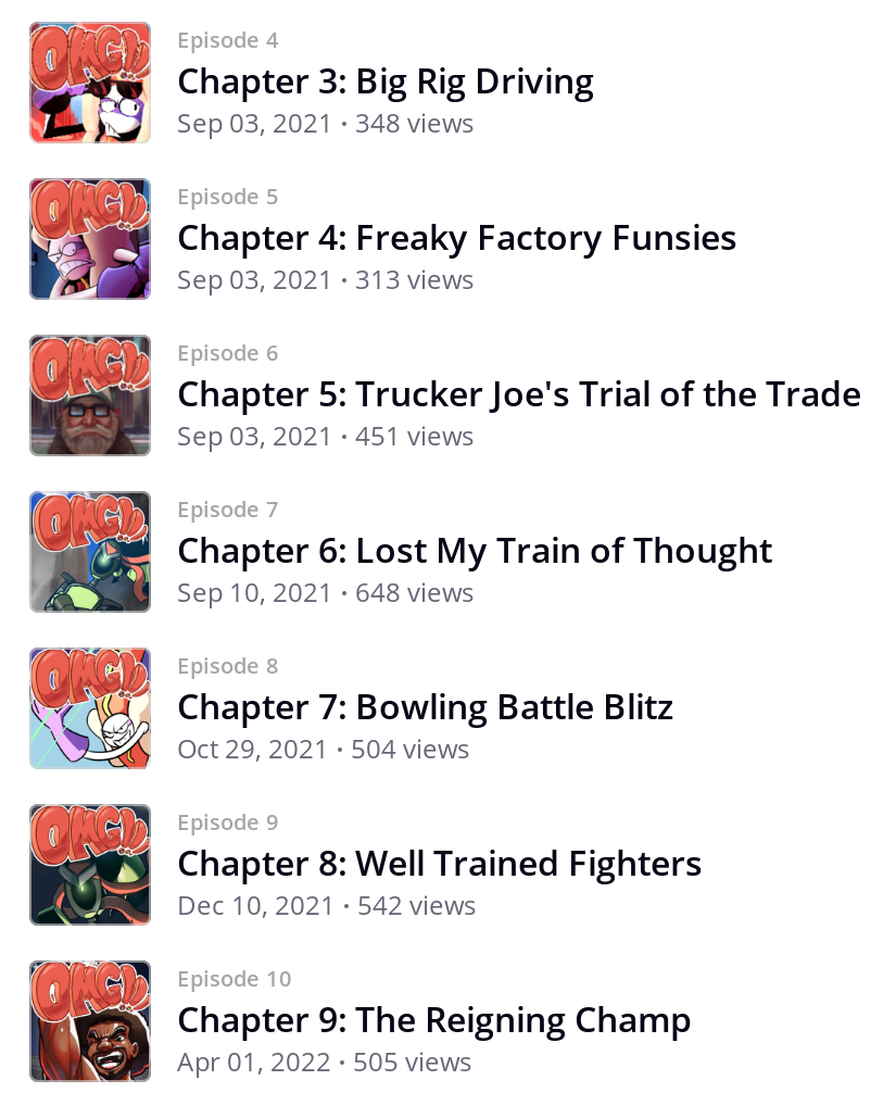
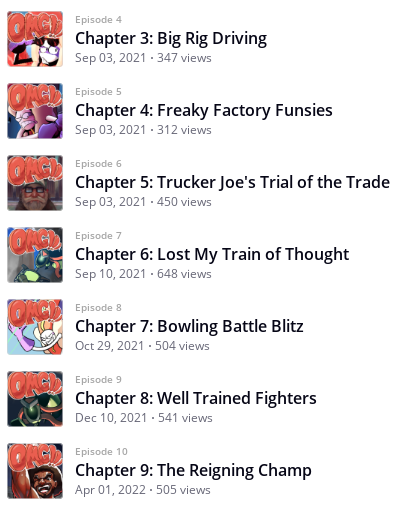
[177,104,475,141] Sep 03, 2021 348 views -> [75,49,212,66] Sep 03, 2021 347 views
[177,261,475,298] Sep 03, 2021 313 views -> [75,121,212,138] Sep 03, 2021 312 views
[177,417,475,454] Sep 03, 2021 451 views -> [75,193,212,210] Sep 03, 2021 450 views
[177,887,477,924] Dec 10, 2021 542 views -> [75,409,213,426] Dec 10, 2021 541 views

